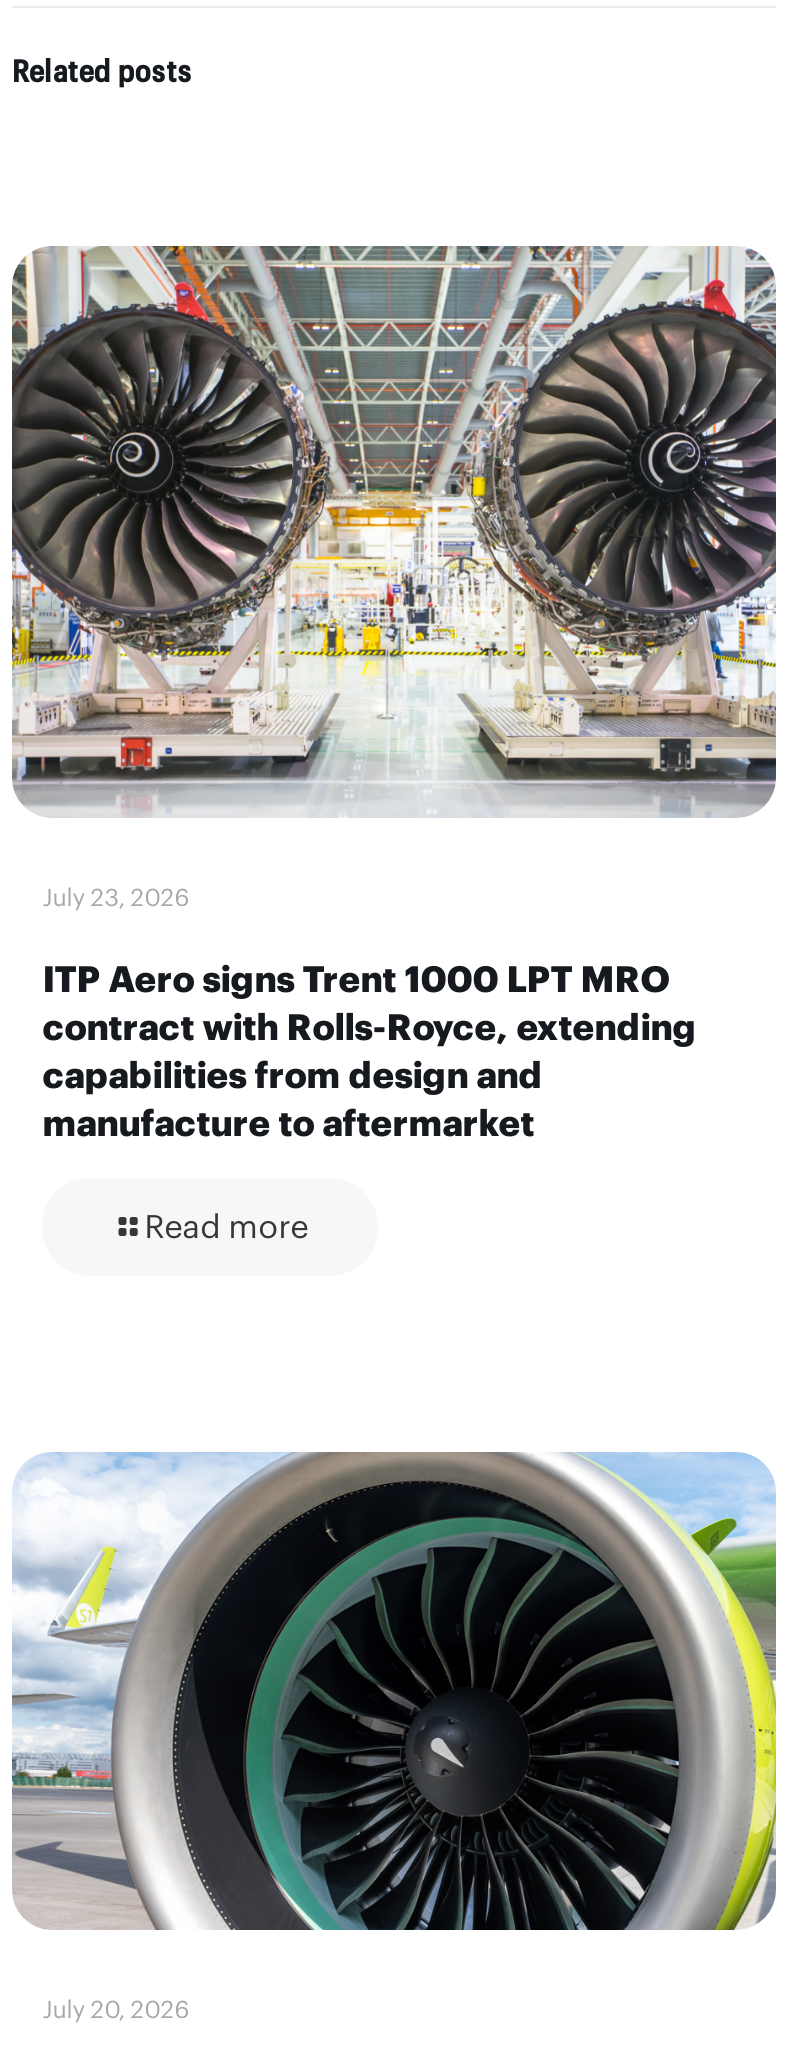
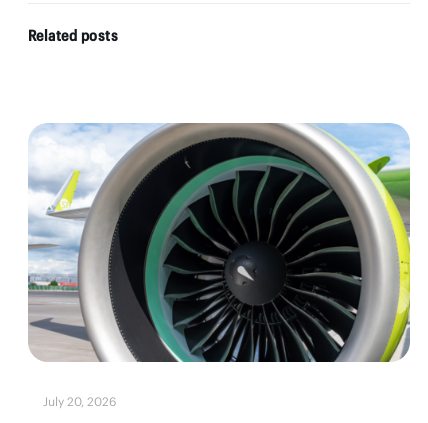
[10,244,778,1246] [image] | July 23, 2026 | ITP Aero signs Trent 1000 LPT MRO | contract with Rolls-Royce, extending | capabilities from design and | manufacture to aftermarket | Read more -> none

